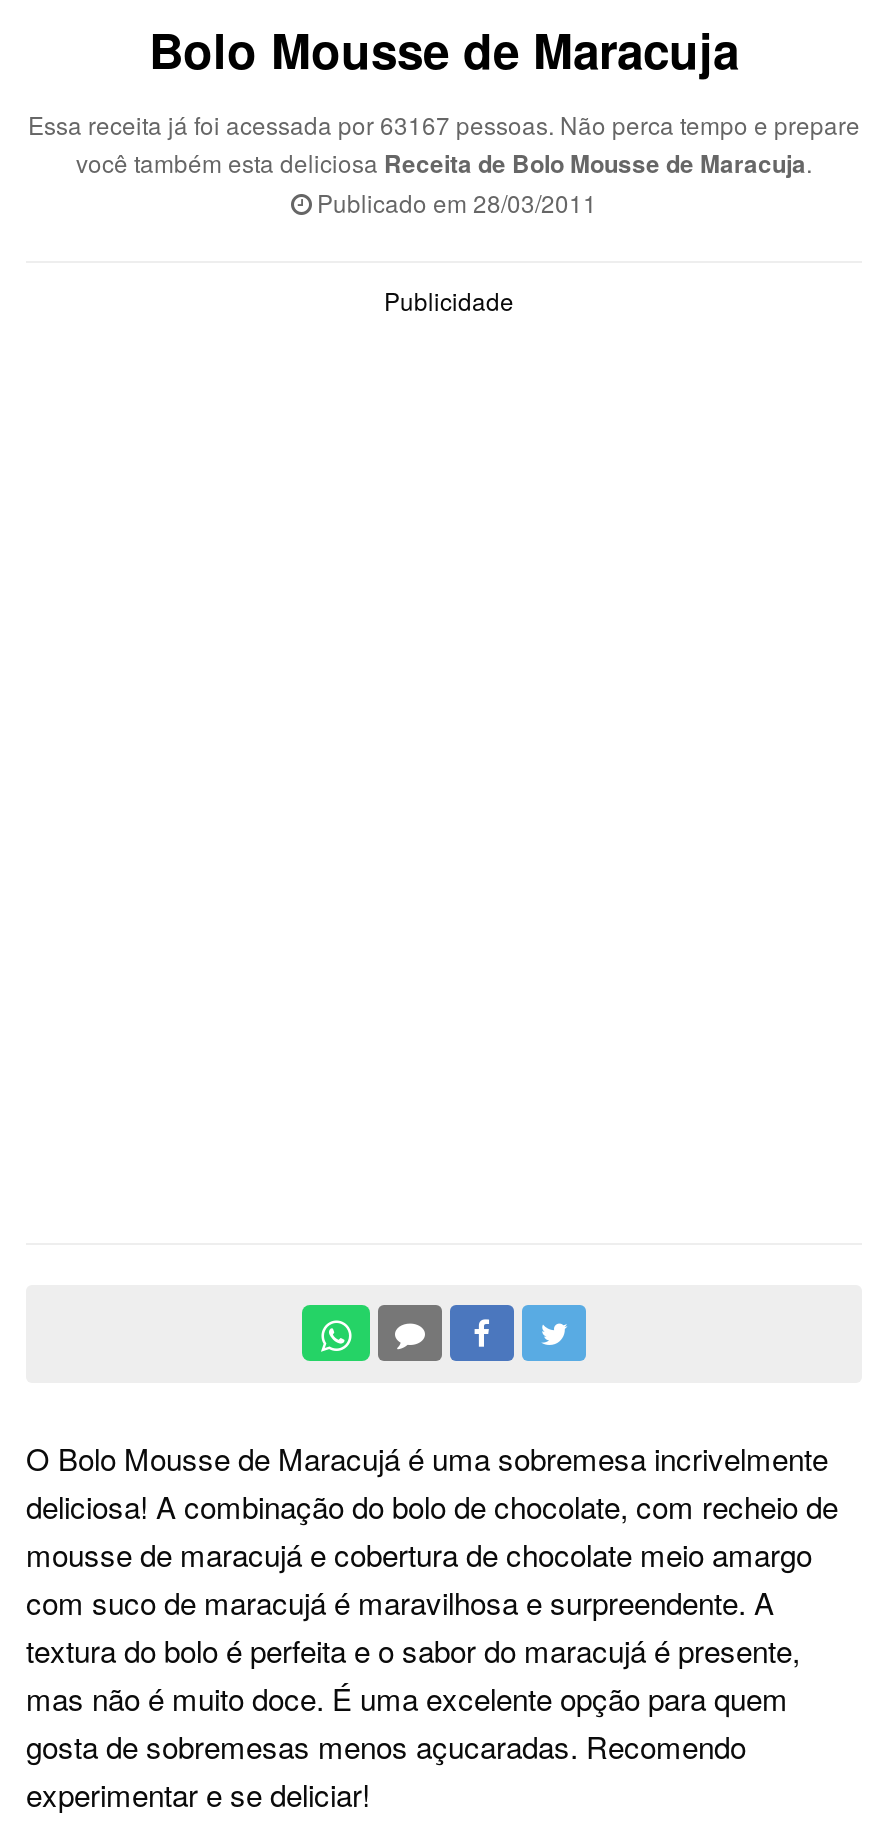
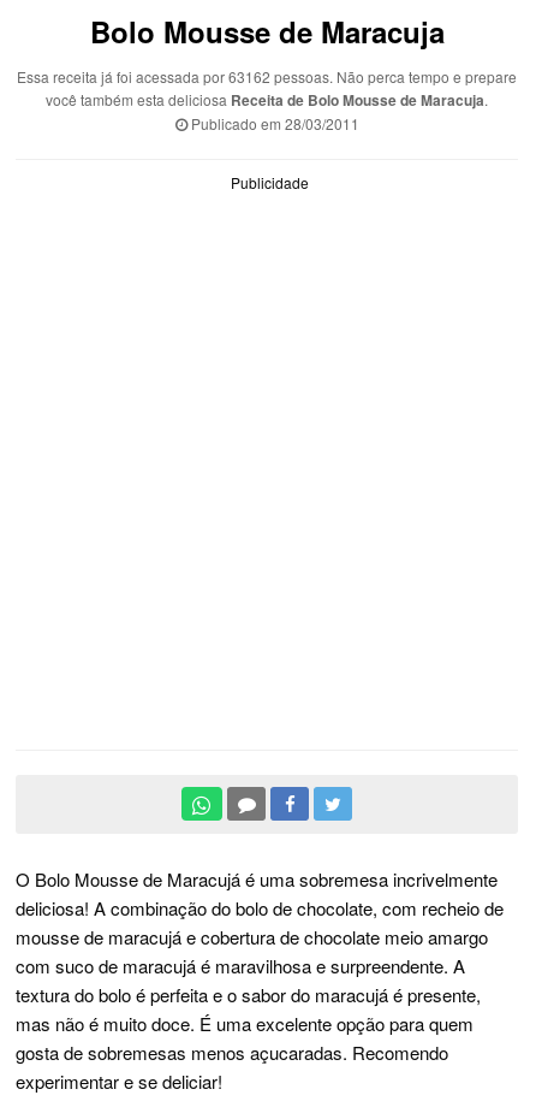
[28,107,860,141] Essa receita já foi acessada por 63167 pessoas. Não perca tempo e prepare -> [17,66,517,87] Essa receita já foi acessada por 63162 pessoas. Não perca tempo e prepare

